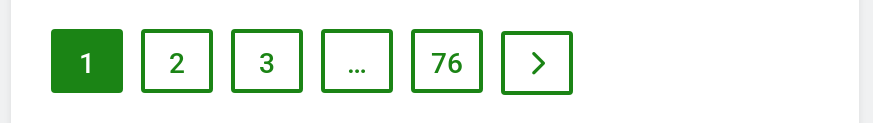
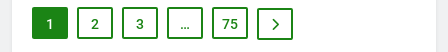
[431,47,463,79] 76 -> [222,16,238,32] 75

